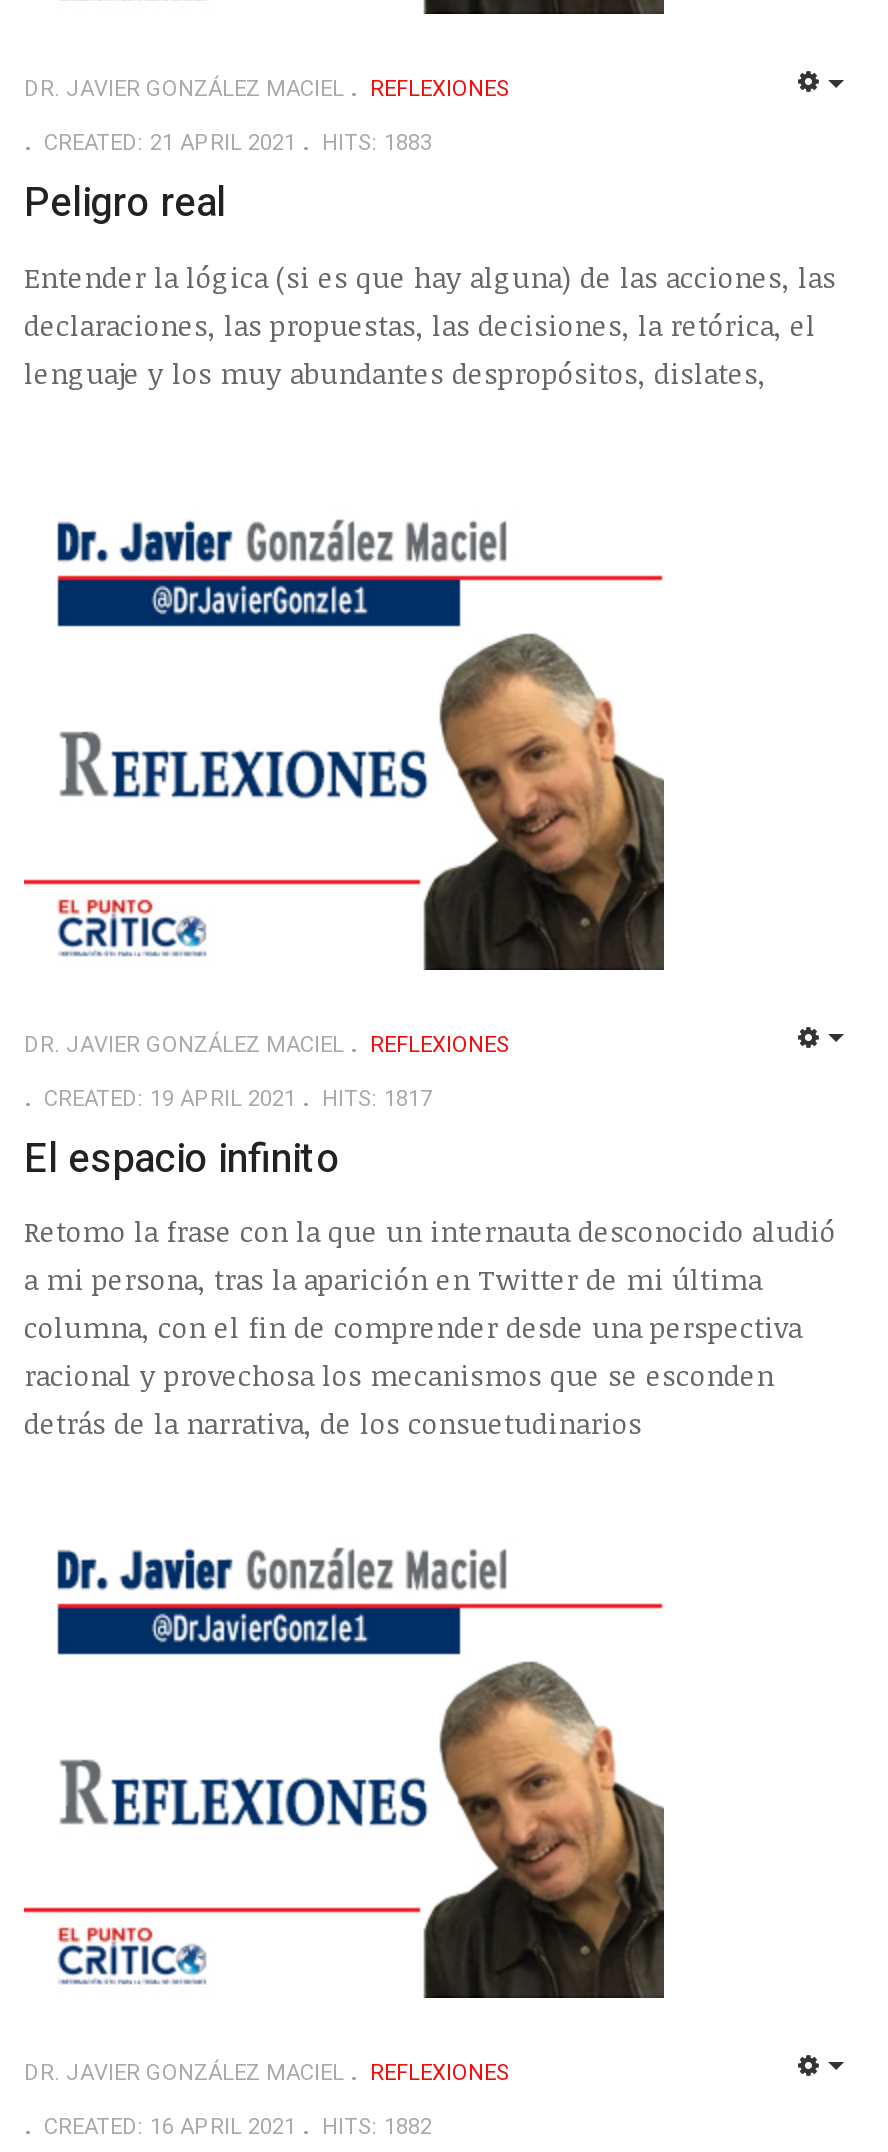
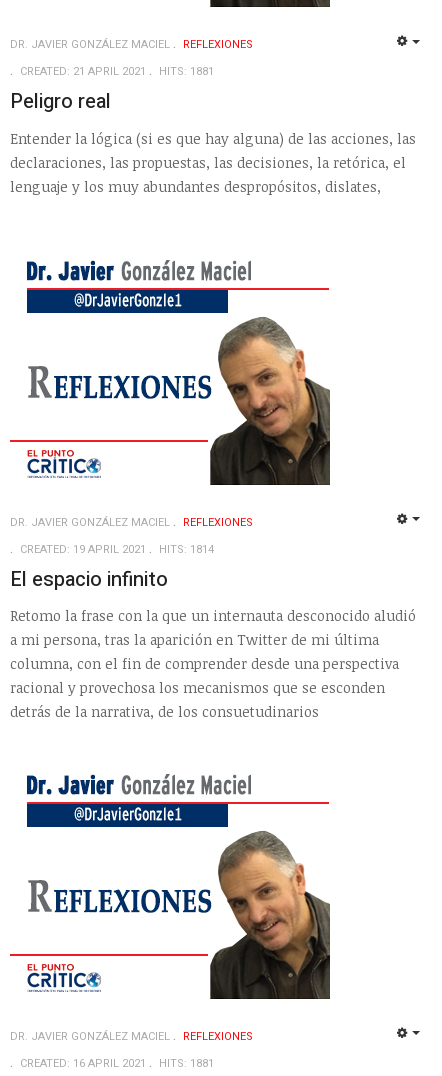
[44,126,432,160] CREATED: 21 APRIL 2021 HITS: 1883 -> [20,63,214,80] CREATED: 21 APRIL 2021 HITS: 1881
[44,1081,432,1115] CREATED: 19 APRIL 2021 HITS: 1817 -> [20,540,214,557] CREATED: 19 APRIL 2021 HITS: 1814
[44,2109,432,2143] CREATED: 16 APRIL 2021 HITS: 1882 -> [20,1054,214,1071] CREATED: 16 APRIL 2021 HITS: 1881

